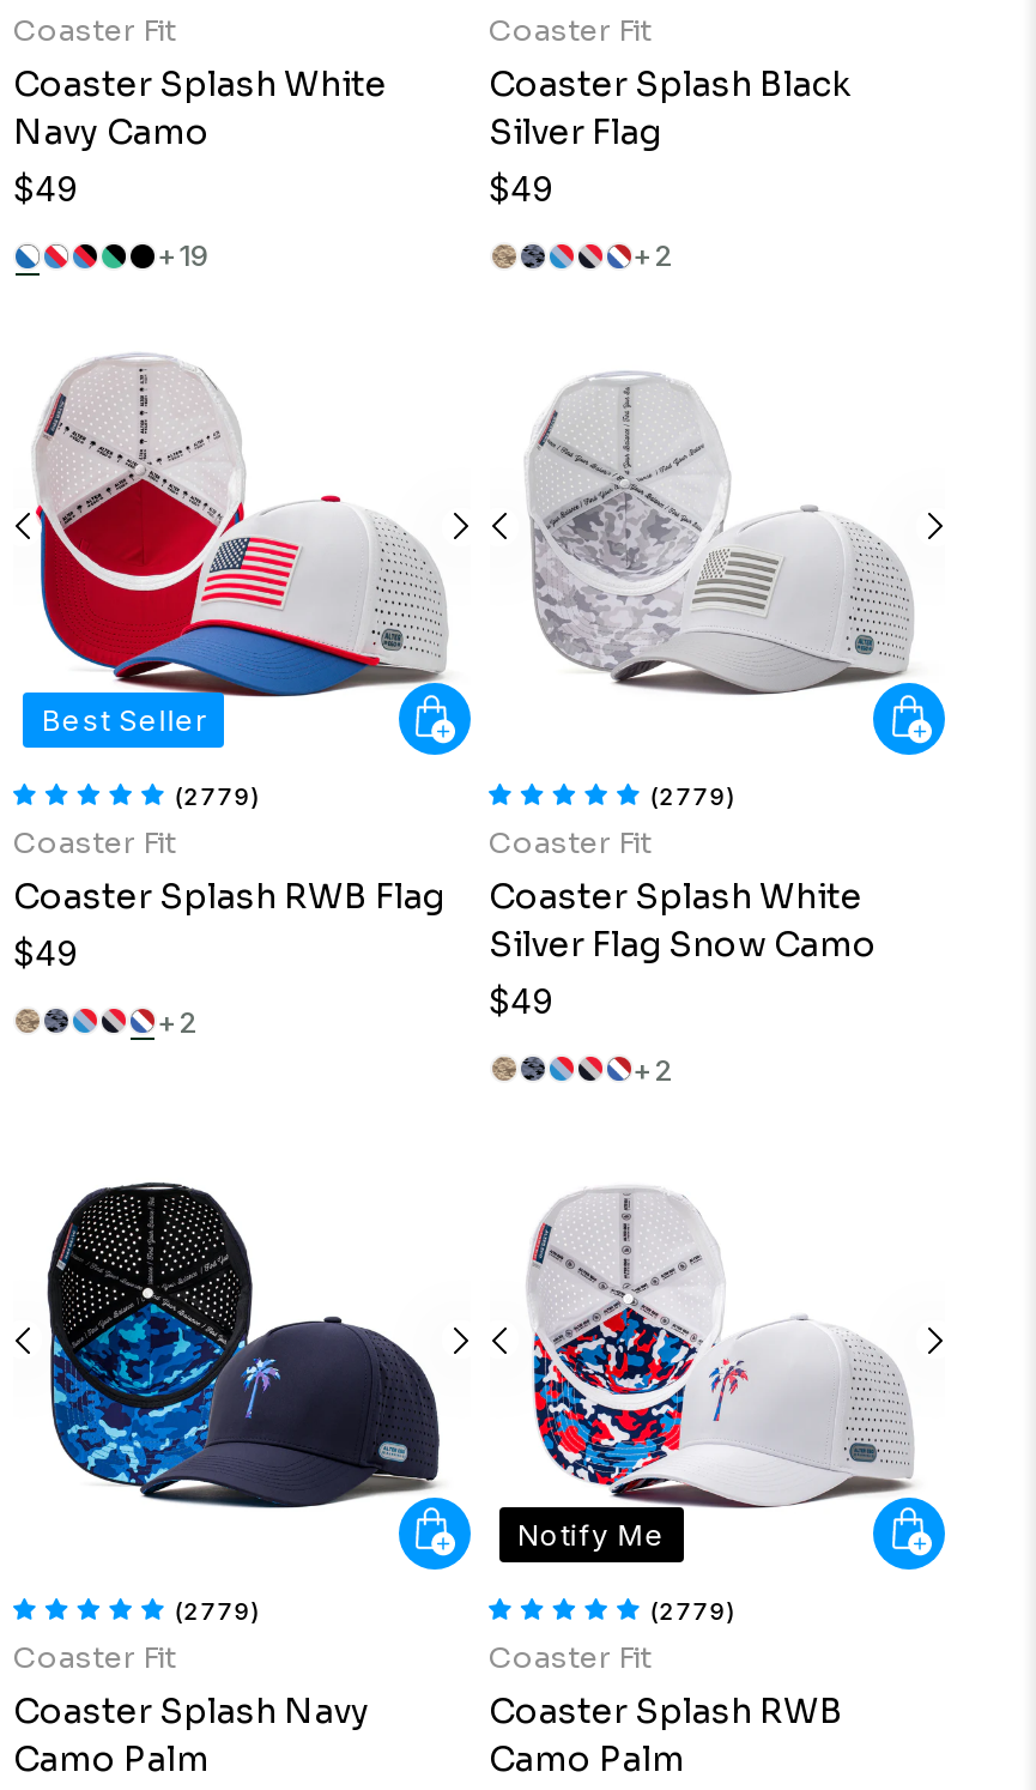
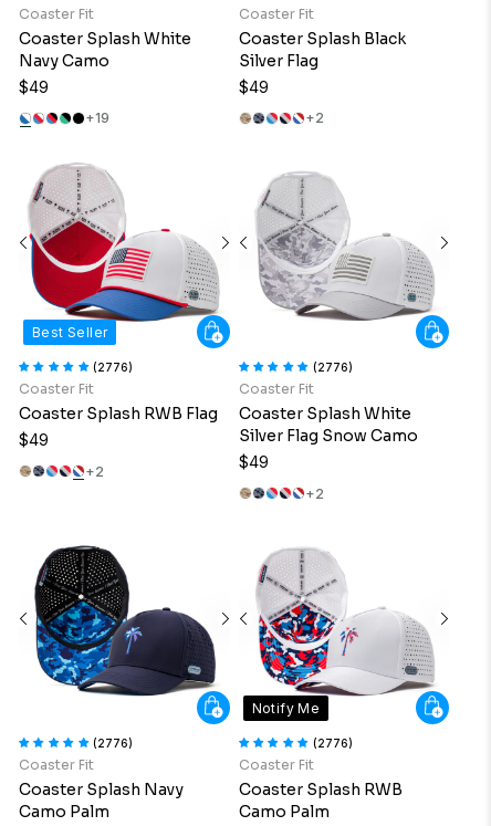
[174,781,260,810] (2779) -> [93,360,133,374] (2776)
[650,781,736,810] (2779) -> [313,360,353,374] (2776)
[174,1595,260,1623] (2779) -> [93,736,133,749] (2776)
[650,1595,736,1623] (2779) -> [313,736,353,749] (2776)

